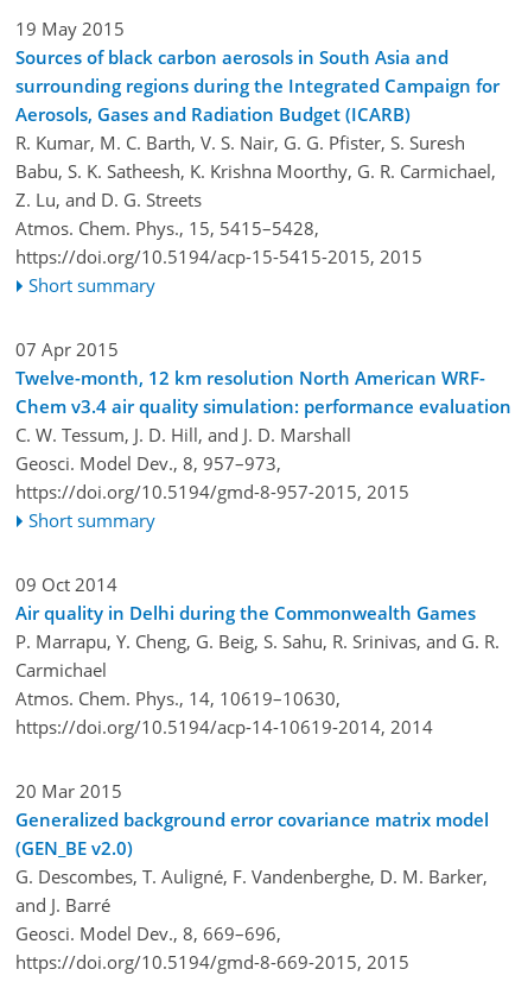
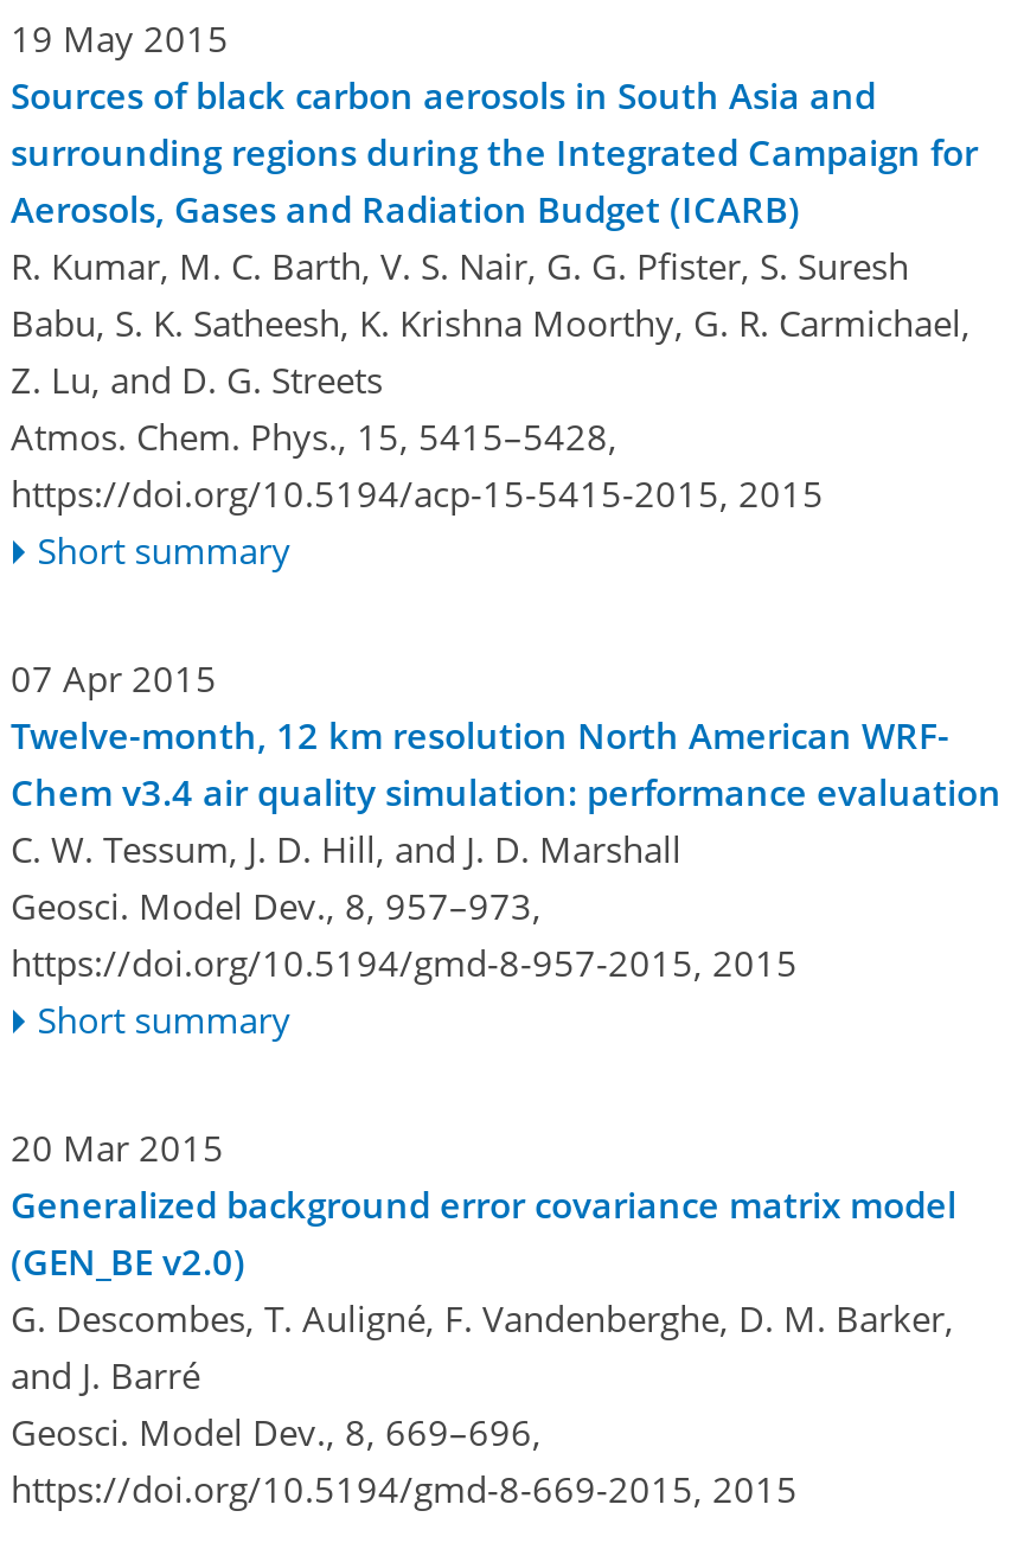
[15,573,500,739] 09 Oct 2014 | Air quality in Delhi during the Commonwealth Games | P. Marrapu, Y. Cheng, G. Beig, S. Sahu, R. Srinivas, and G. R. | Carmichael | Atmos. Chem. Phys., 14, 10619–10630, | https://doi.org/10.5194/acp-14-10619-2014, 2014 -> none

